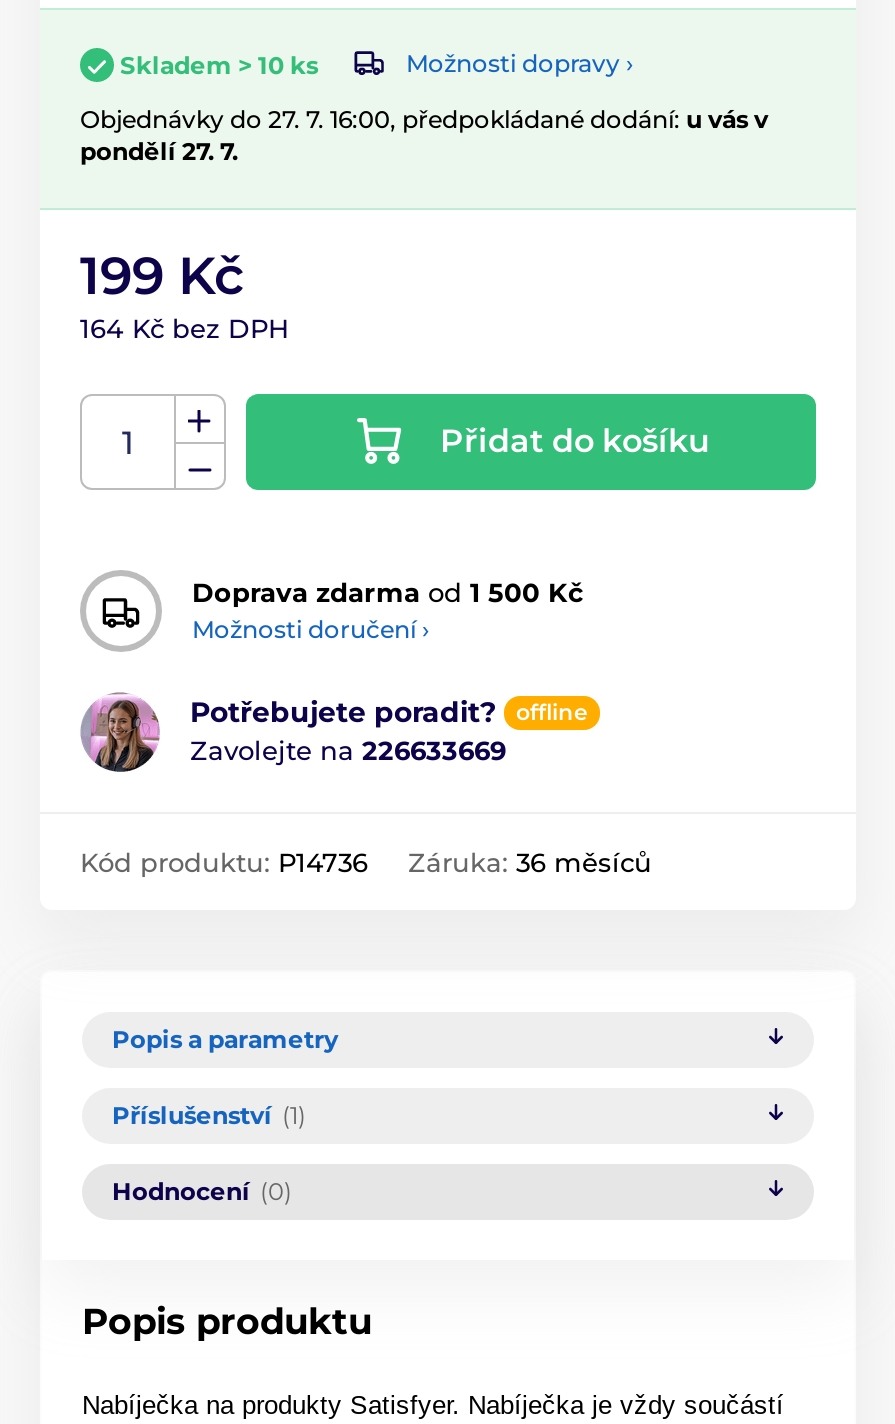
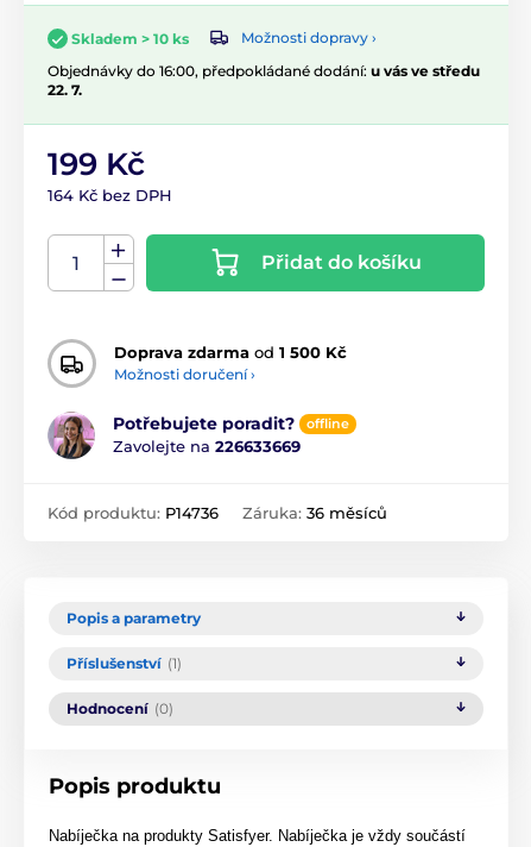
[80,104,768,166] Objednávky do 27. 7. 16:00, předpokládané dodání: u vás v | pondělí 27. 7. -> [48,62,480,98] Objednávky do 16:00, předpokládané dodání: u vás ve středu | 22. 7.

